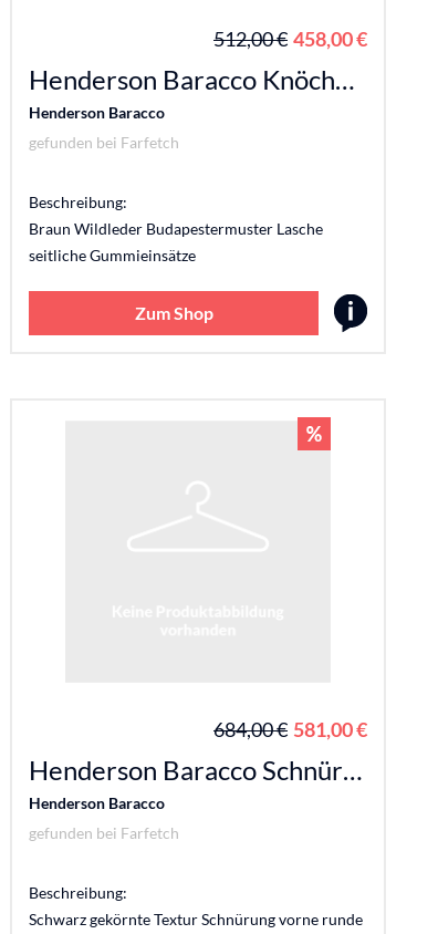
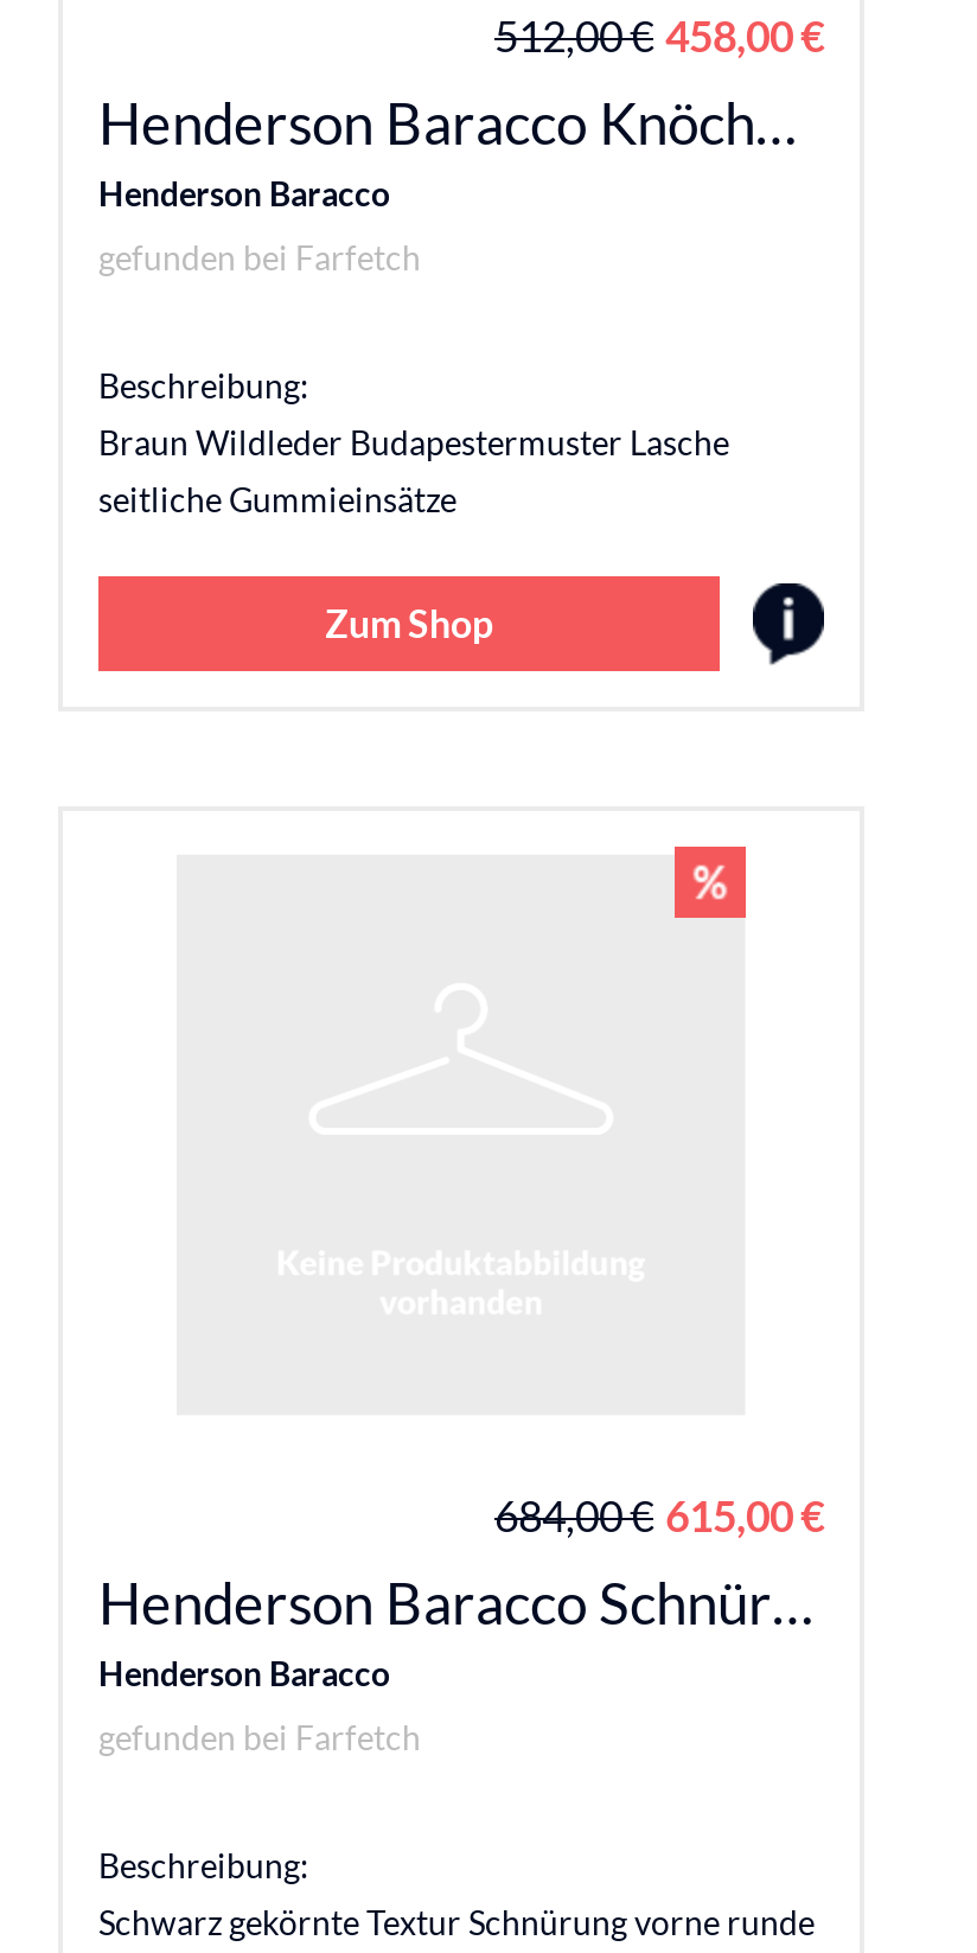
[213,717,367,741] 684,00 € 581,00 € -> [494,1489,824,1542] 684,00 € 615,00 €

